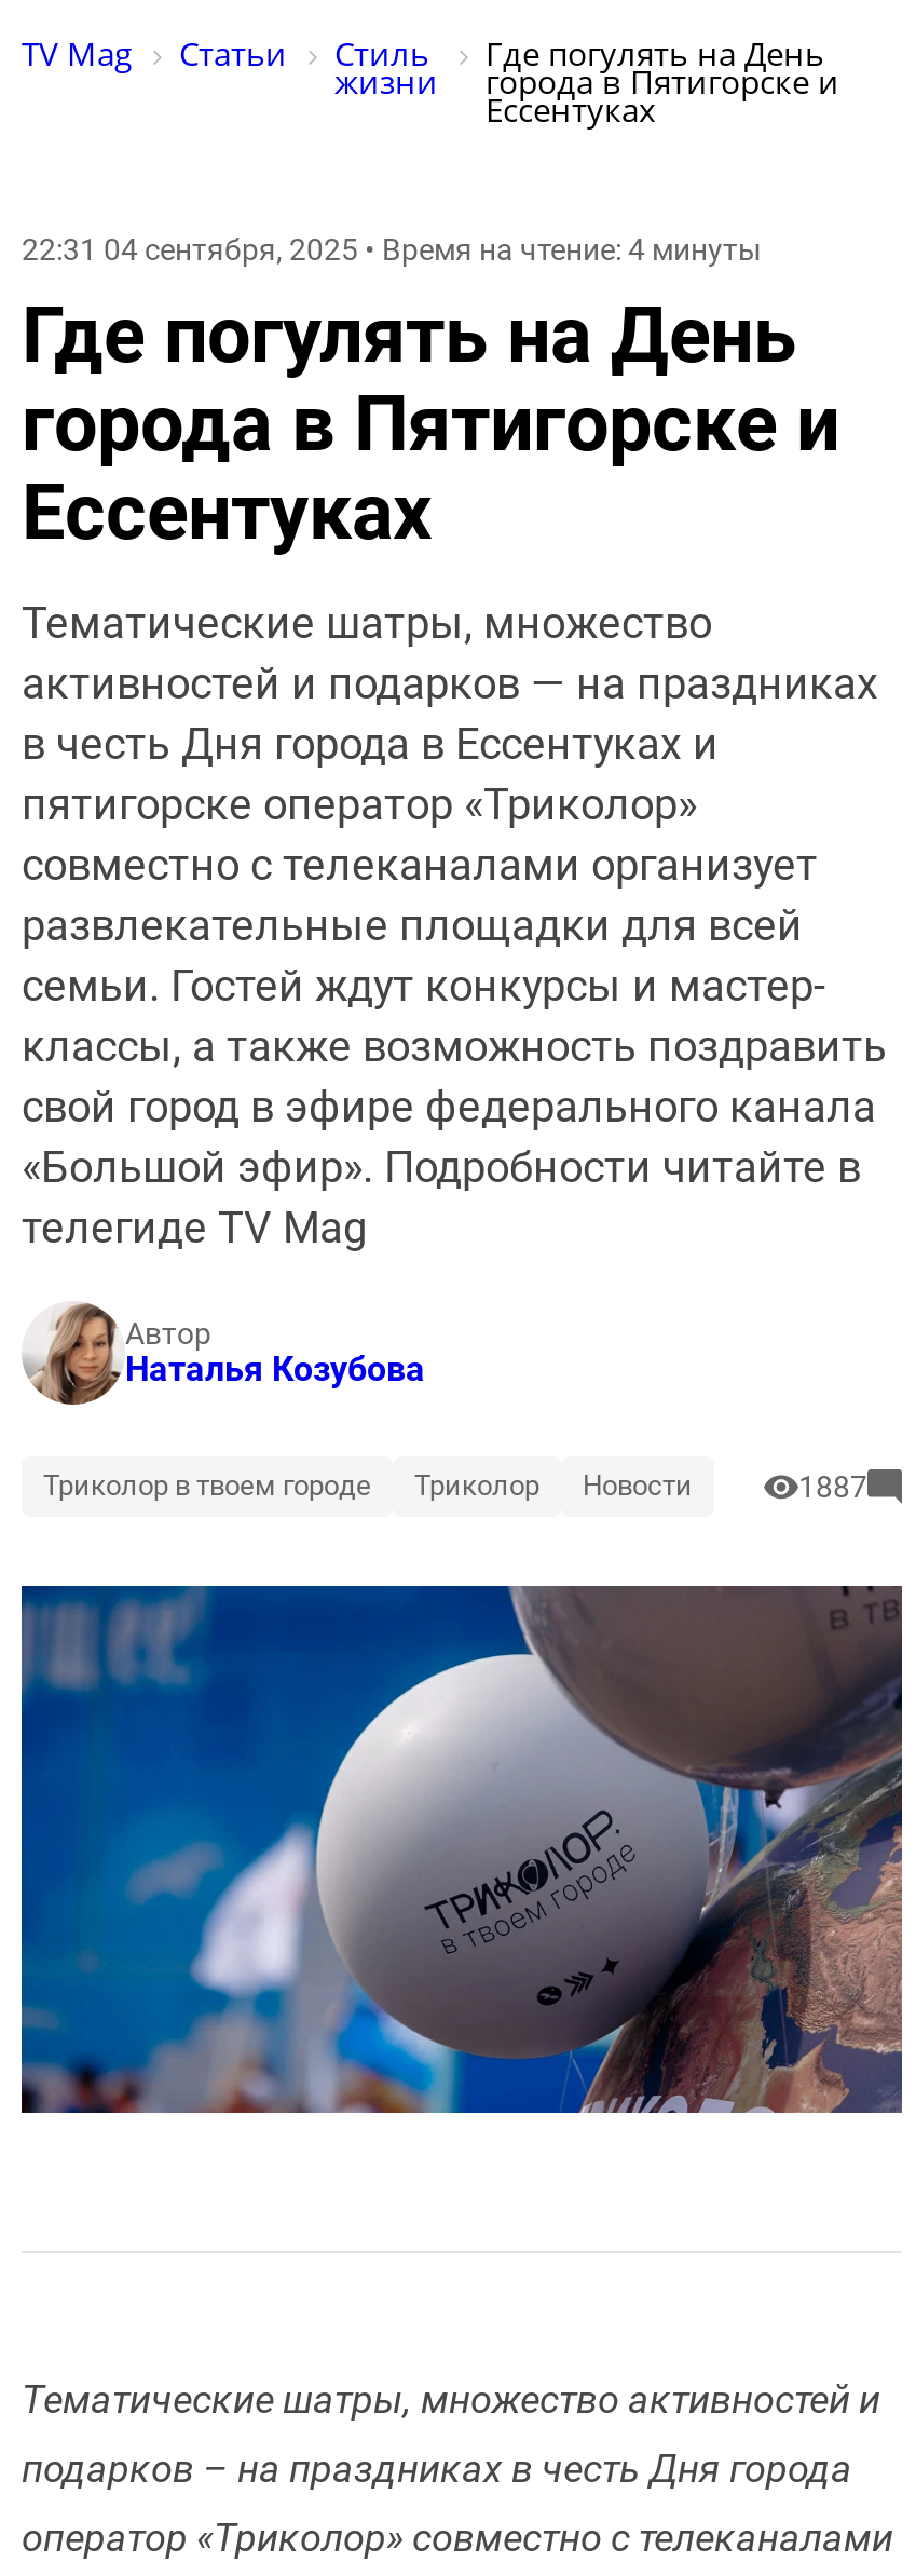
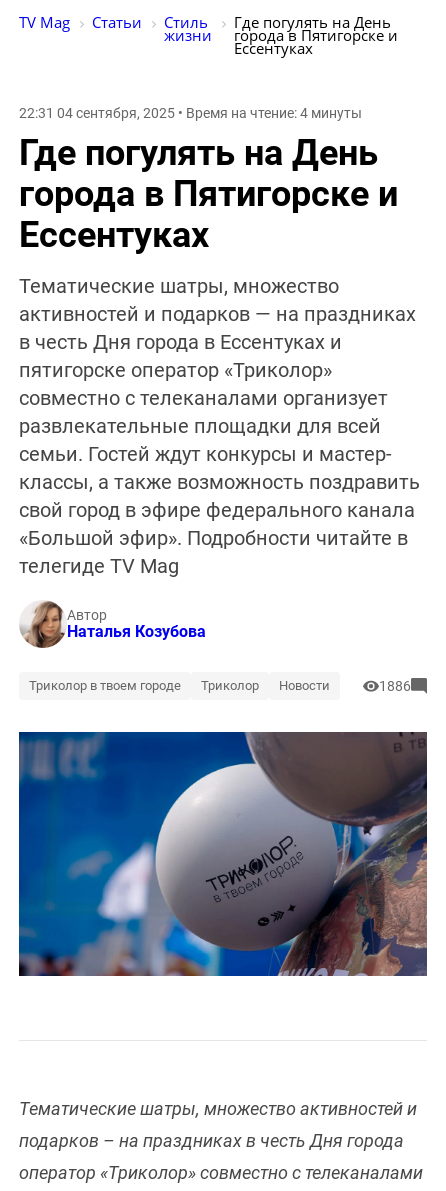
[798,1469,867,1504] 1887 -> [379,678,411,694] 1886

